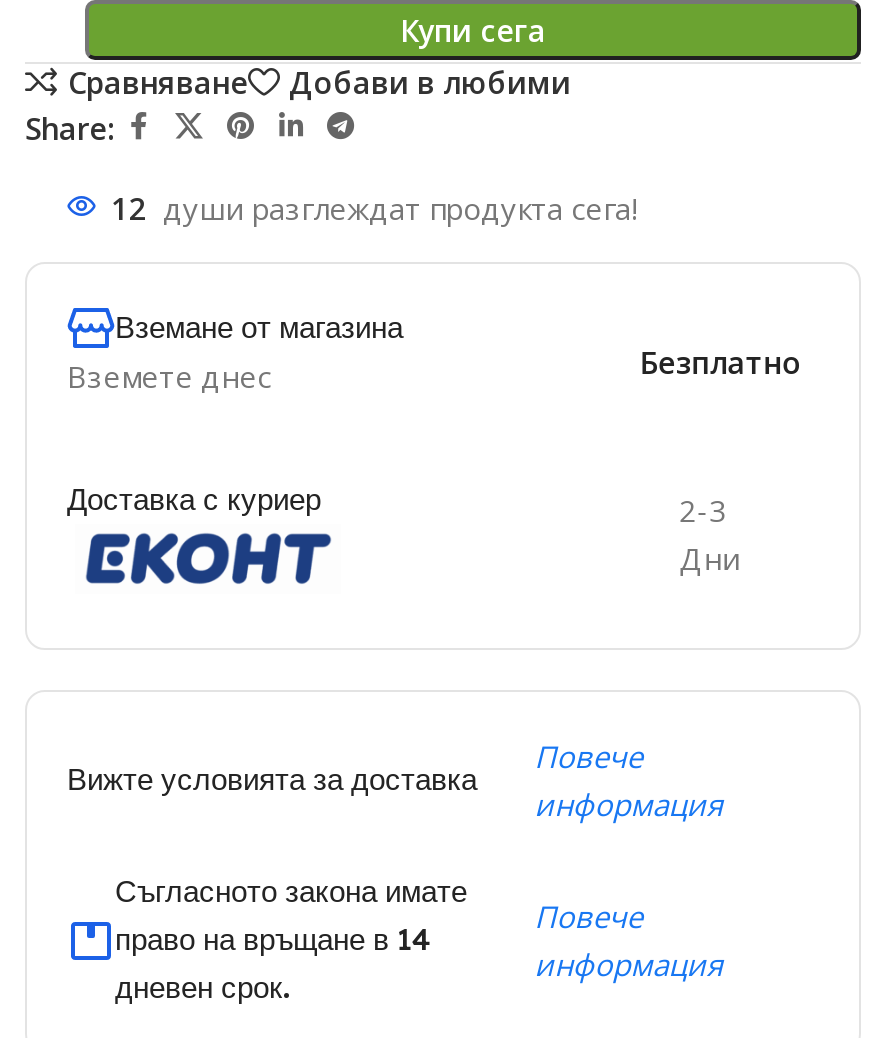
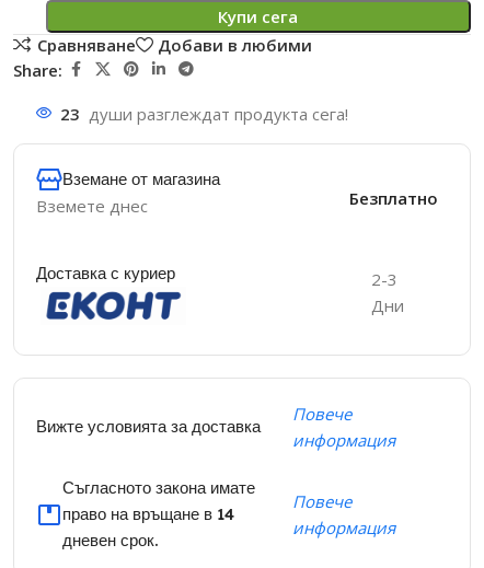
[111,189,637,229] 12 души разглеждат продукта сега! -> [60,103,348,125] 23 души разглеждат продукта сега!

